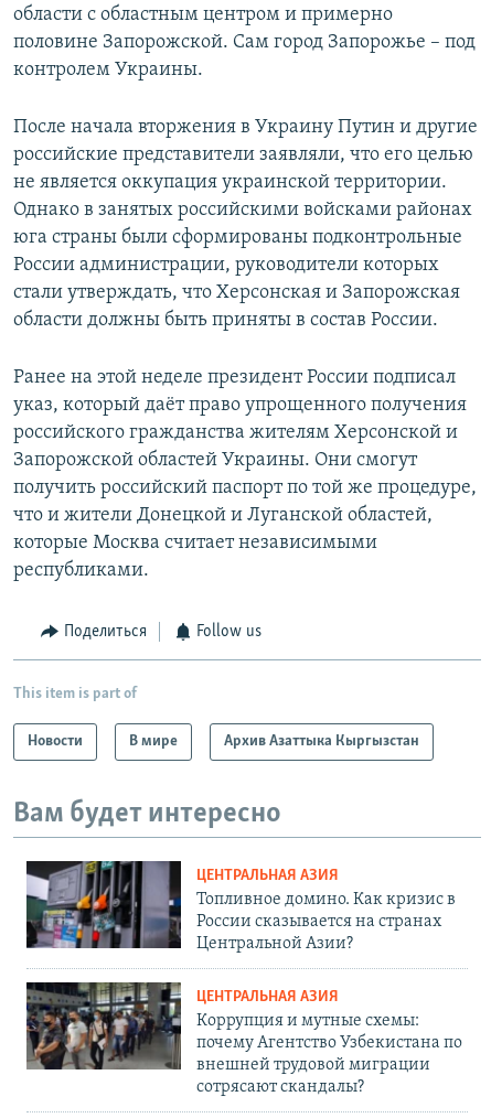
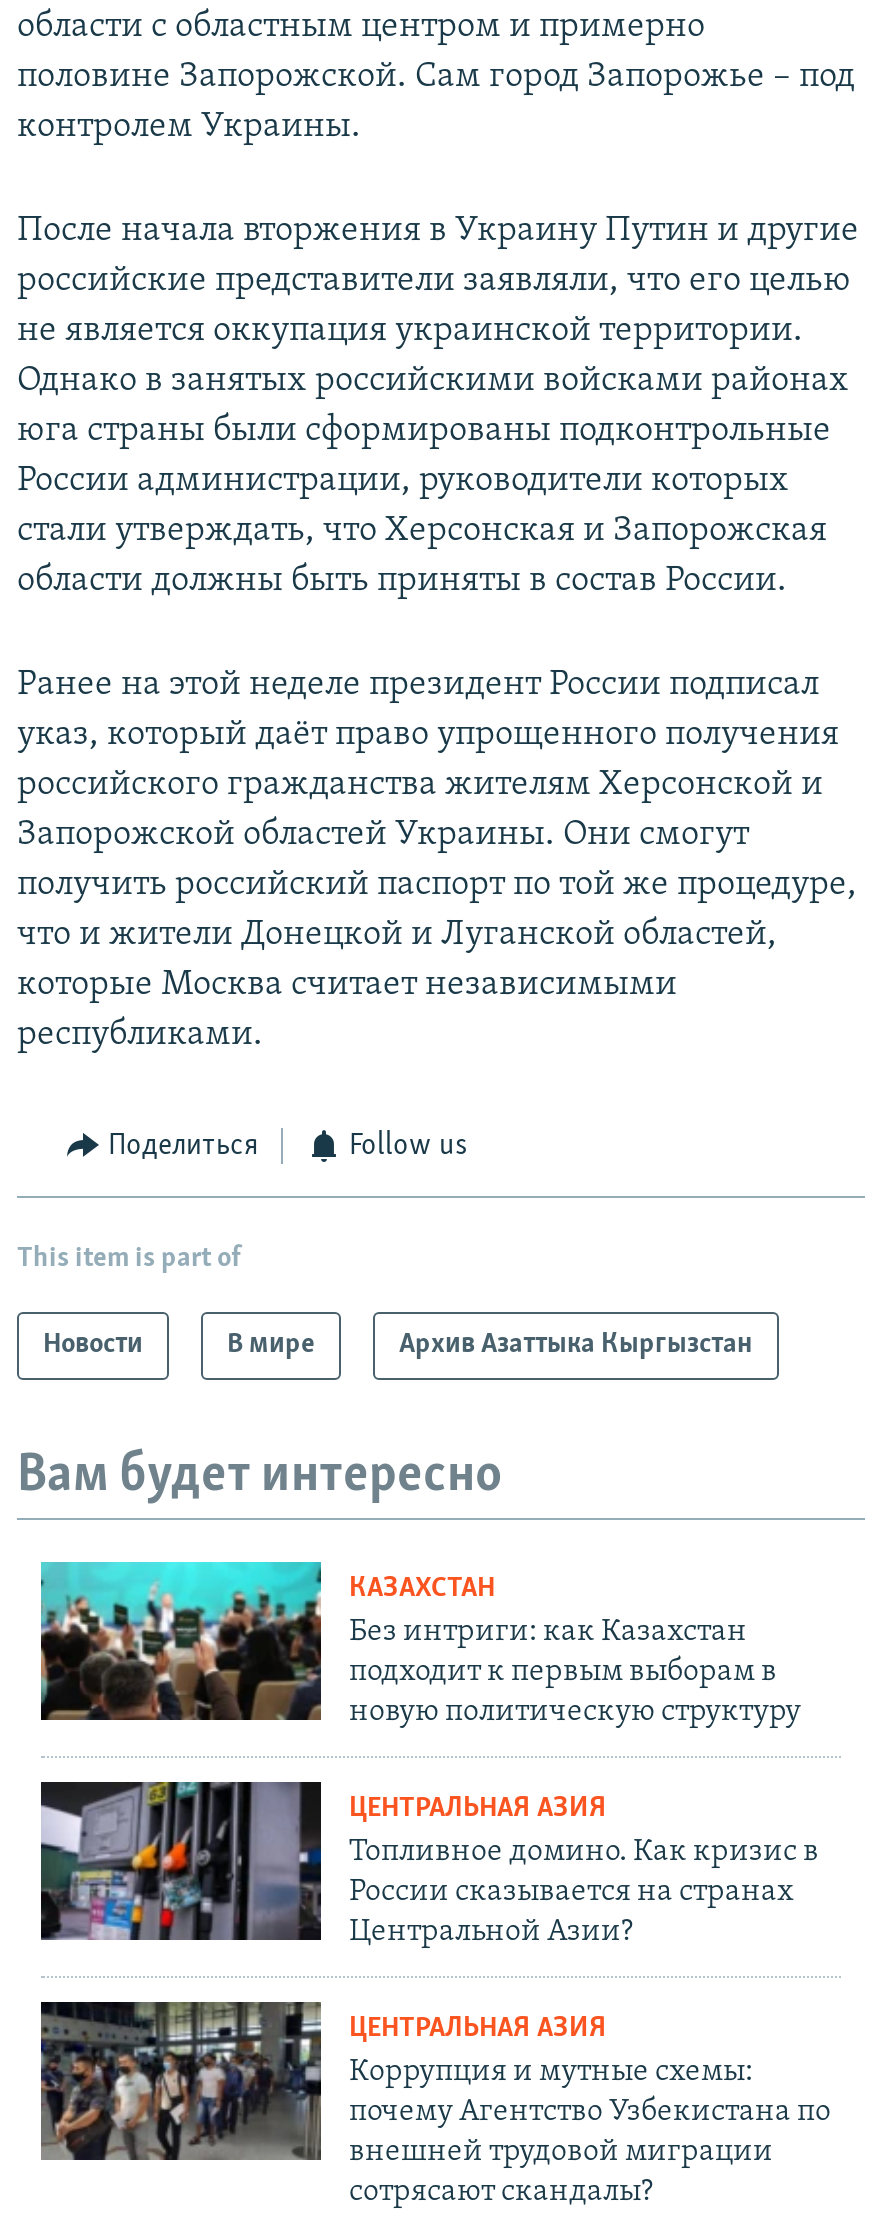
none -> [39,1560,801,1729] [image] | КАЗАХСТАН | Без интриги: как Казахстан | подходит к первым выборам в | новую политическую структуру

